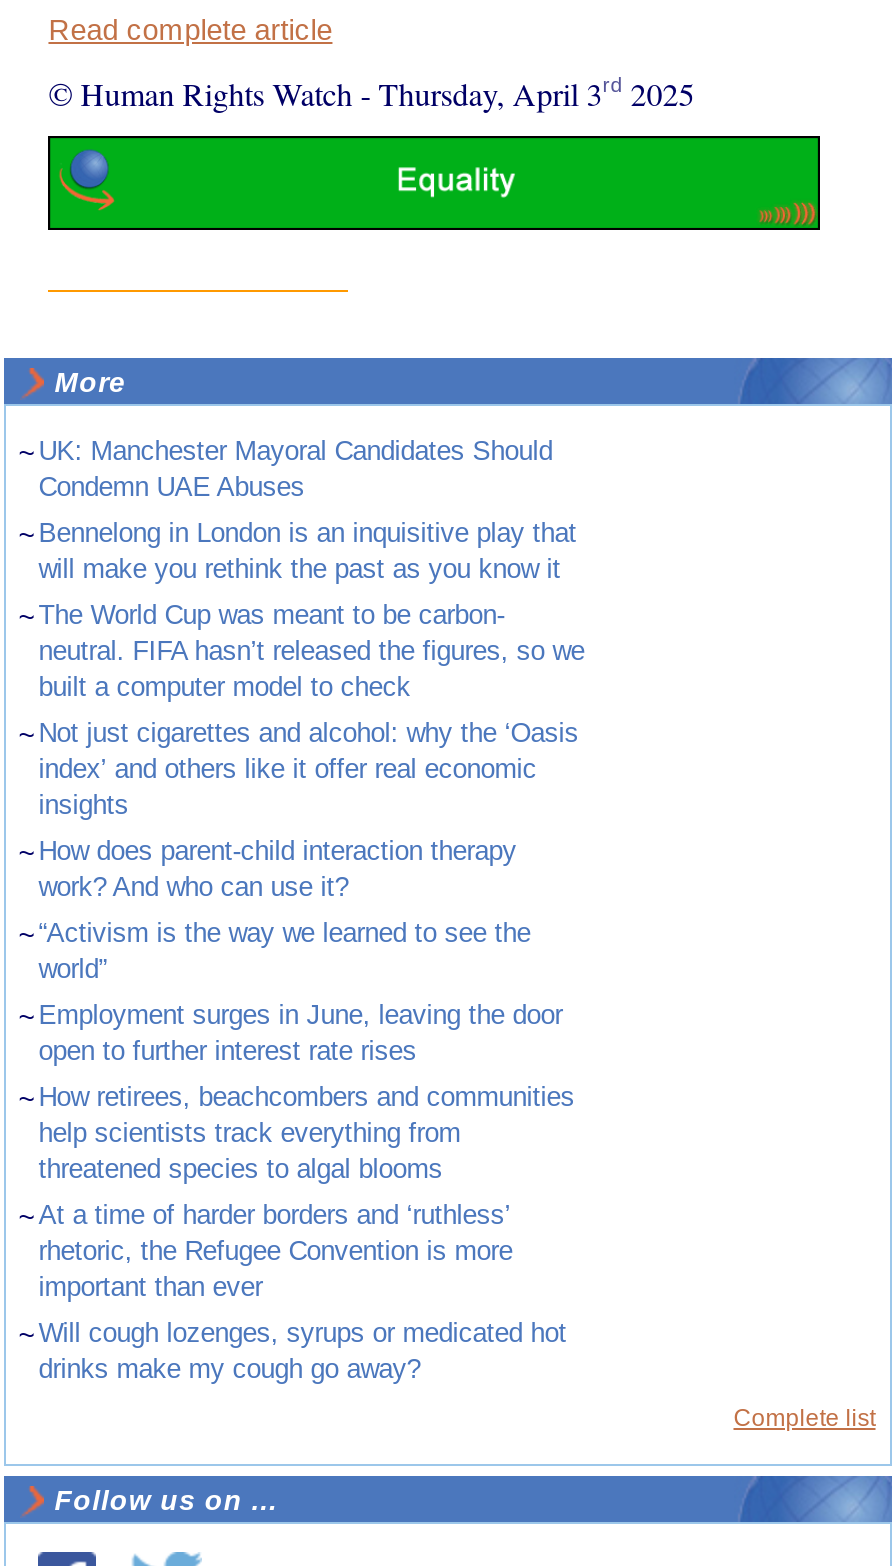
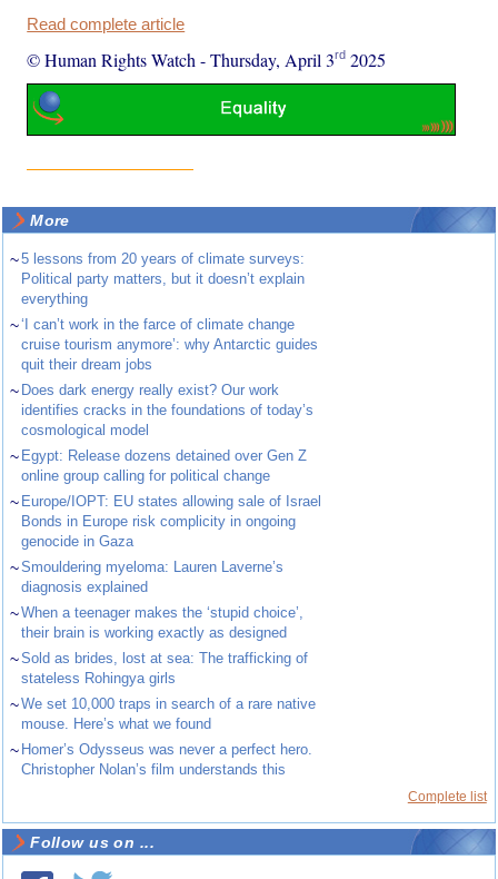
[18,437,552,503] ~ UK: Manchester Mayoral Candidates Should | Condemn UAE Abuses -> [10,251,305,308] ~ 5 lessons from 20 years of climate surveys: | Political party matters, but it doesn’t explain | everything
[18,519,576,585] ~ Bennelong in London is an inquisitive play that | will make you rethink the past as you know it -> [10,317,318,373] ~ ‘I can’t work in the farce of climate change | cruise tourism anymore’: why Antarctic guides | quit their dream jobs
[18,601,584,703] ~ The World Cup was meant to be carbon- | neutral. FIFA hasn’t released the figures, so we | built a computer model to check -> [10,382,314,439] ~ Does dark energy really exist? Our work | identifies cracks in the foundations of today’s | cosmological model
[18,719,578,821] ~ Not just cigarettes and alcohol: why the ‘Oasis | index’ and others like it offer real economic | insights -> [10,448,307,485] ~ Egypt: Release dozens detained over Gen Z | online group calling for political change
[18,837,516,903] ~ How does parent-child interaction therapy | work? And who can use it? -> [10,493,321,550] ~ Europe/IOPT: EU states allowing sale of Israel | Bonds in Europe risk complicity in ongoing | genocide in Gaza
[18,919,530,985] ~ “Activism is the way we learned to see the | world” -> [10,559,284,596] ~ Smouldering myeloma: Lauren Laverne’s | diagnosis explained
[18,1001,562,1067] ~ Employment surges in June, leaving the door | open to further interest rate rises -> [10,605,304,641] ~ When a teenager makes the ‘stupid choice’, | their brain is working exactly as designed
[18,1083,574,1185] ~ How retirees, beachcombers and communities | help scientists track everything from | threatened species to algal blooms -> [10,650,308,687] ~ Sold as brides, lost at sea: The trafficking of | stateless Rohingya girls
[18,1201,512,1303] ~ At a time of harder borders and ‘ruthless’ | rhetoric, the Refugee Convention is more | important than ever -> [10,696,316,733] ~ We set 10,000 traps in search of a rare native | mouse. Here’s what we found
[18,1319,566,1385] ~ Will cough lozenges, syrups or medicated hot | drinks make my cough go away? -> [10,742,313,778] ~ Homer’s Odysseus was never a perfect hero. | Christopher Nolan’s film understands this

